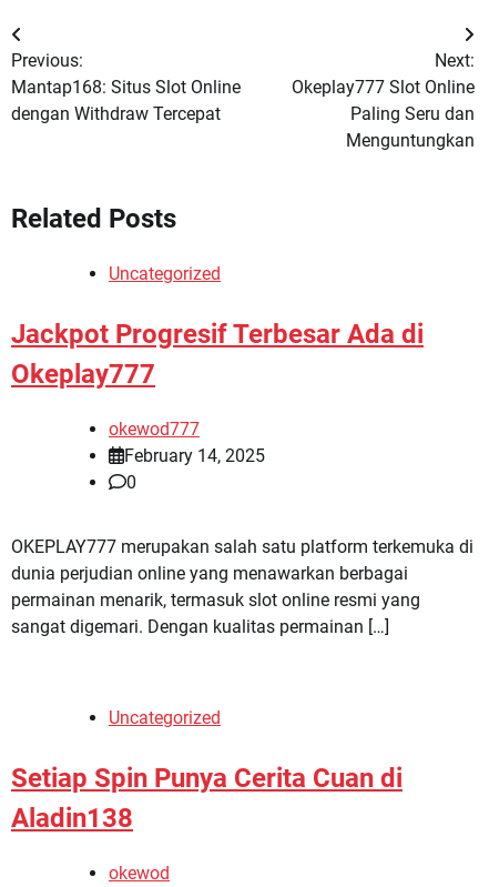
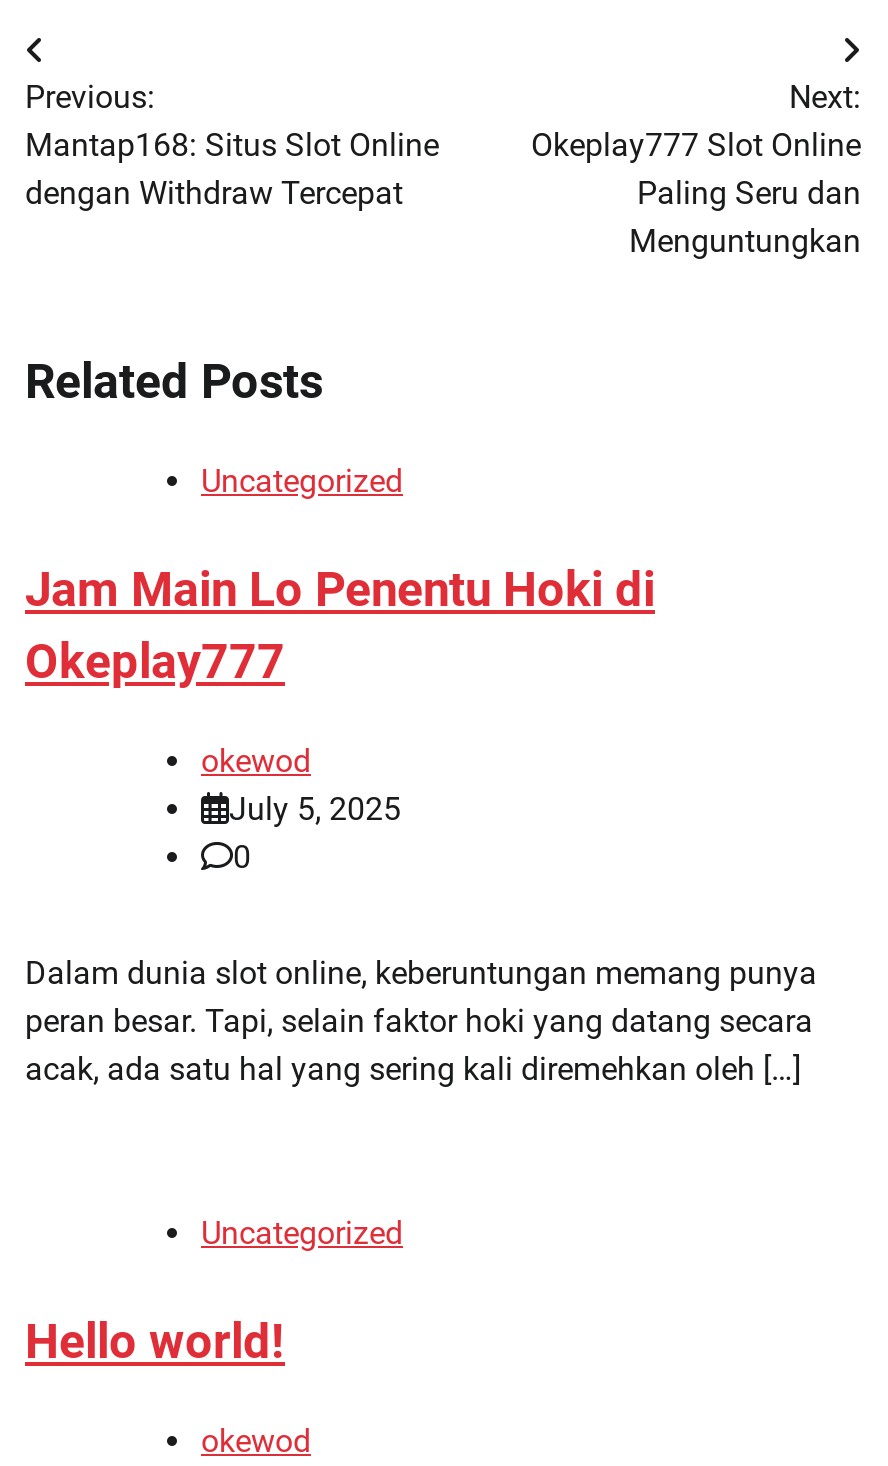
[11,318,424,350] Jackpot Progresif Terbesar Ada di -> [25,562,655,618] Jam Main Lo Penentu Hoki di
[109,418,265,466] okewod777 | February 14, 2025 -> [201,742,401,828] okewod | July 5, 2025
[11,536,473,637] OKEPLAY777 merupakan salah satu platform terkemuka di | dunia perjudian online yang menawarkan berbagai | permainan menarik, termasuk slot online resmi yang | sangat digemari. Dengan kualitas permainan […] -> [25,954,817,1088] Dalam dunia slot online, keberuntungan memang punya | peran besar. Tapi, selain faktor hoki yang datang secara | acak, ada satu hal yang sering kali diremehkan oleh […]
[11,762,403,833] Setiap Spin Punya Cerita Cuan di | Aladin138 -> [25,1314,285,1370] Hello world!

